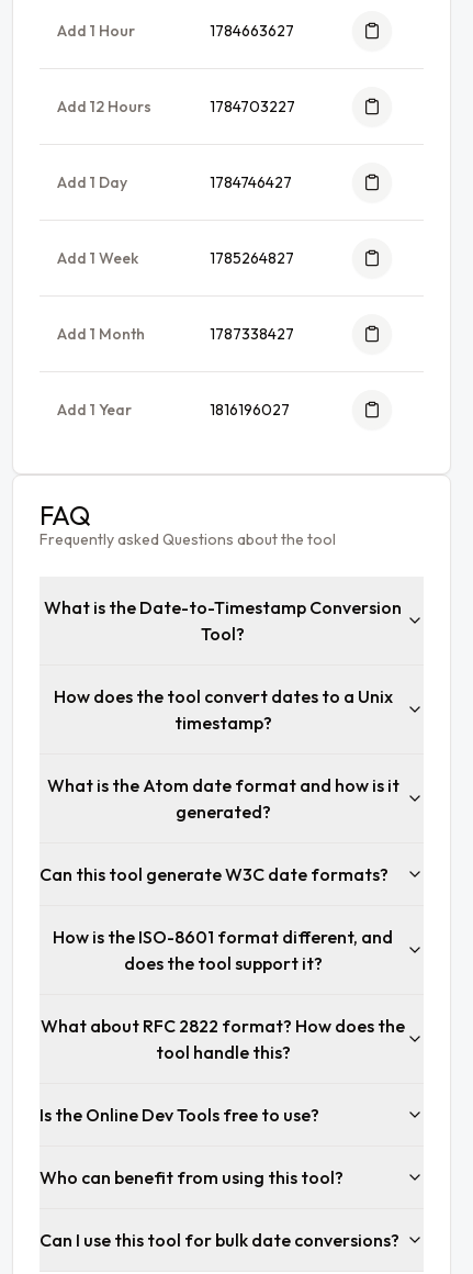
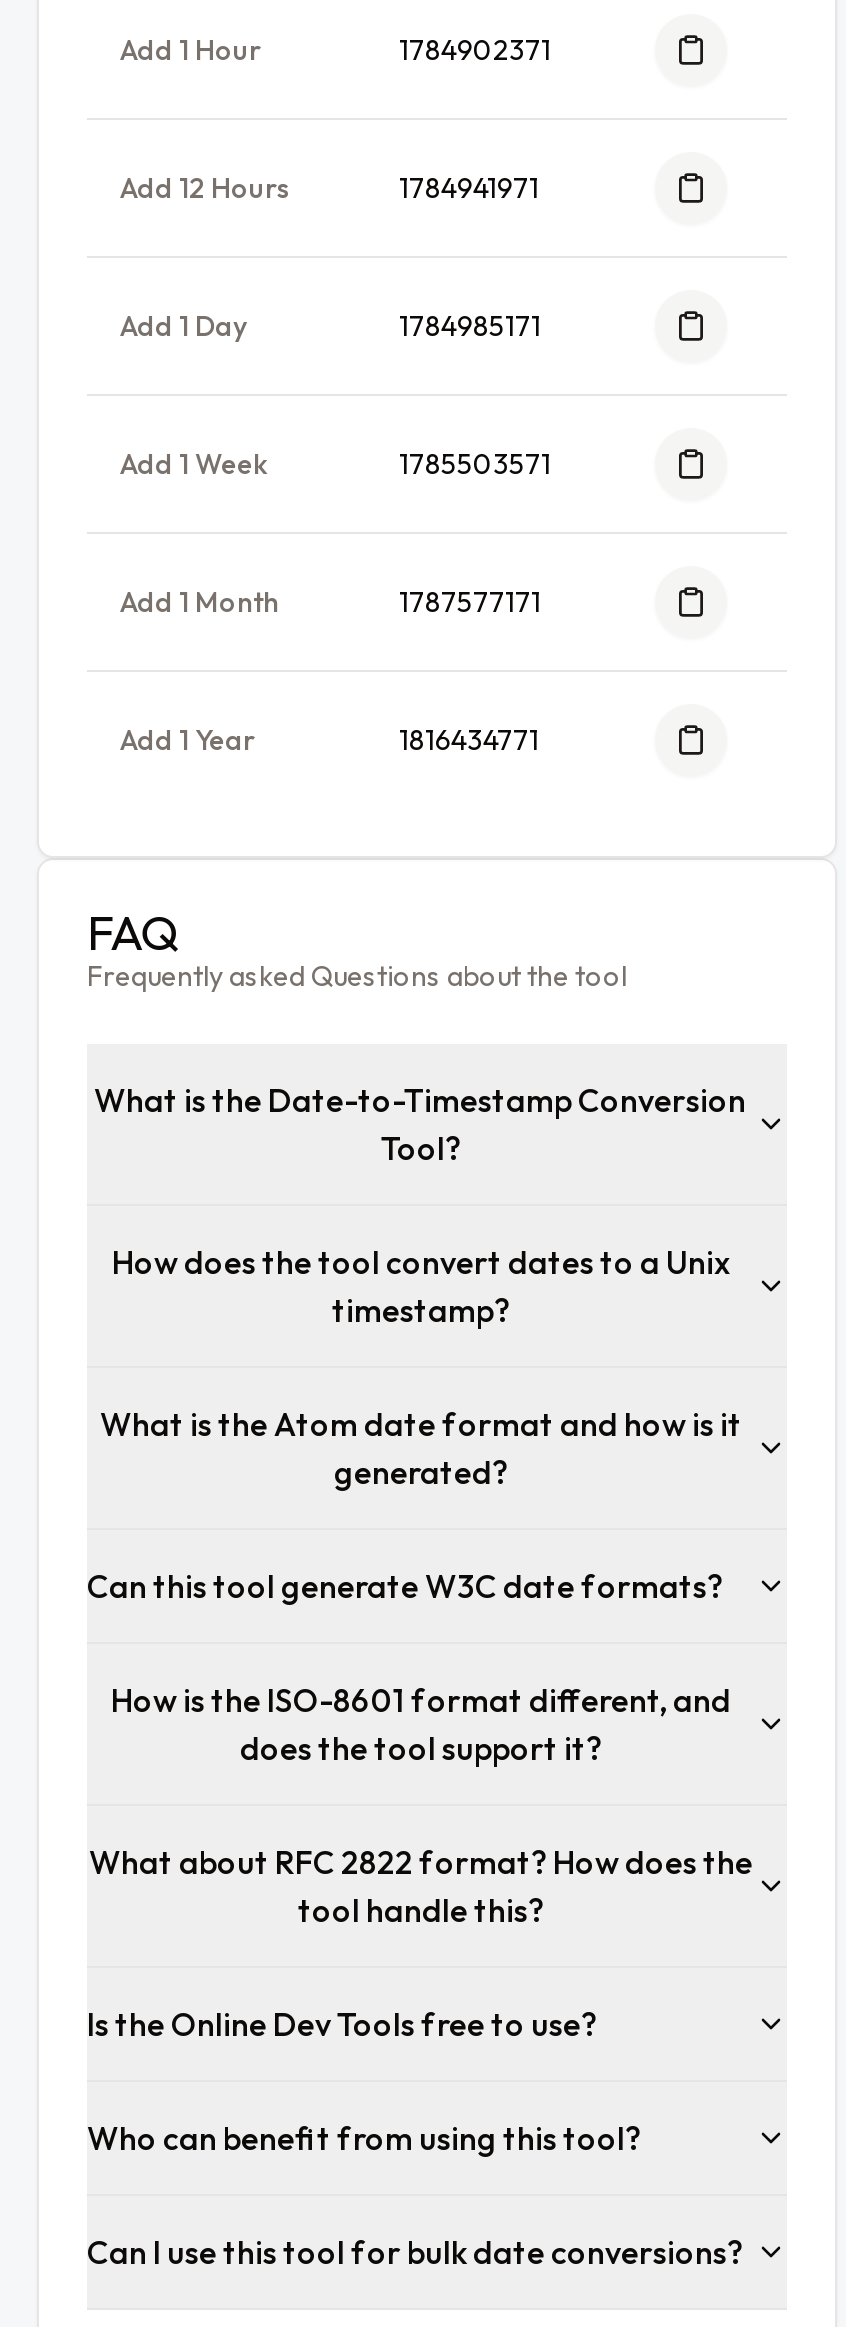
[210,21,294,41] 1784663627 -> [399,32,551,68] 1784902371
[210,97,295,116] 1784703227 -> [399,170,539,206] 1784941971
[210,172,292,192] 1784746427 -> [399,308,541,344] 1784985171
[210,248,294,268] 1785264827 -> [399,446,551,482] 1785503571
[210,324,294,344] 1787338427 -> [399,584,541,620] 1787577171
[210,400,290,420] 1816196027 -> [399,722,539,758] 1816434771

